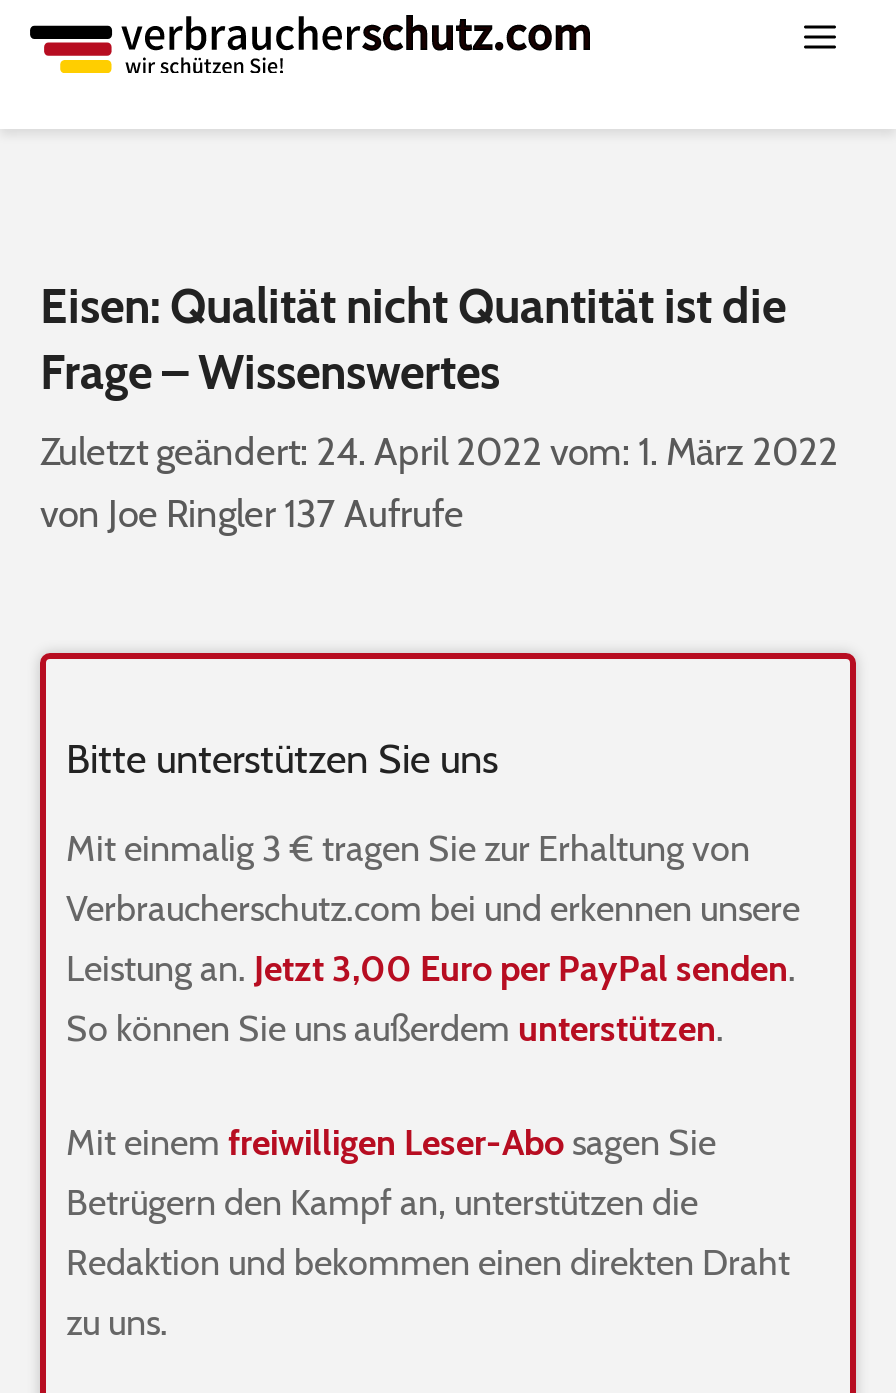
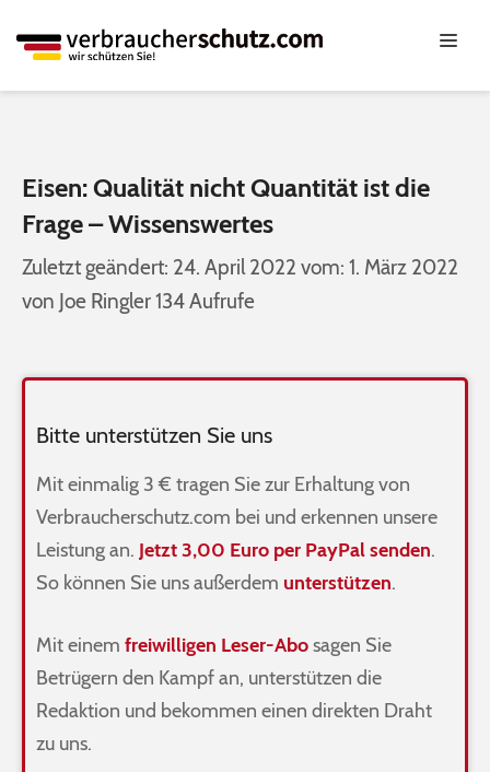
[40,490,464,536] von Joe Ringler 137 Aufrufe -> [22,288,255,313] von Joe Ringler 134 Aufrufe

